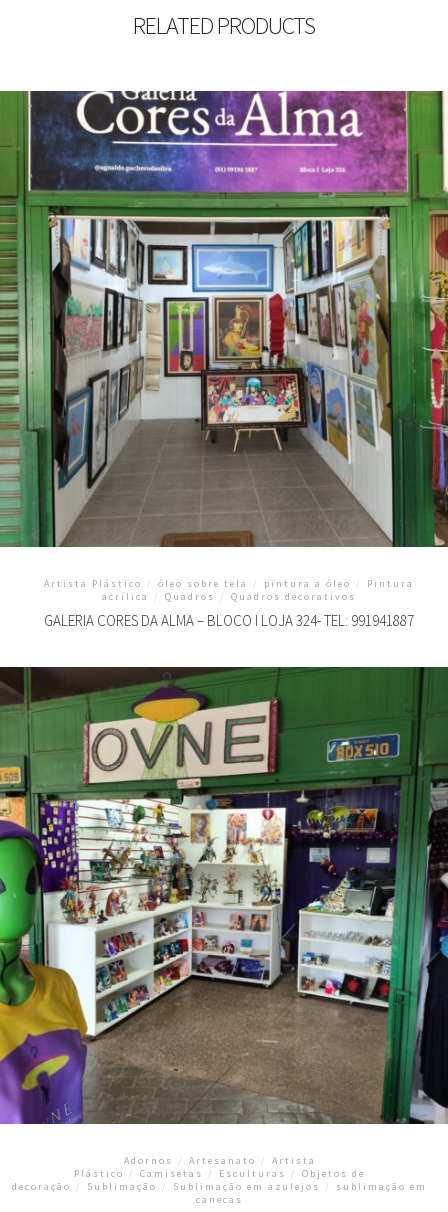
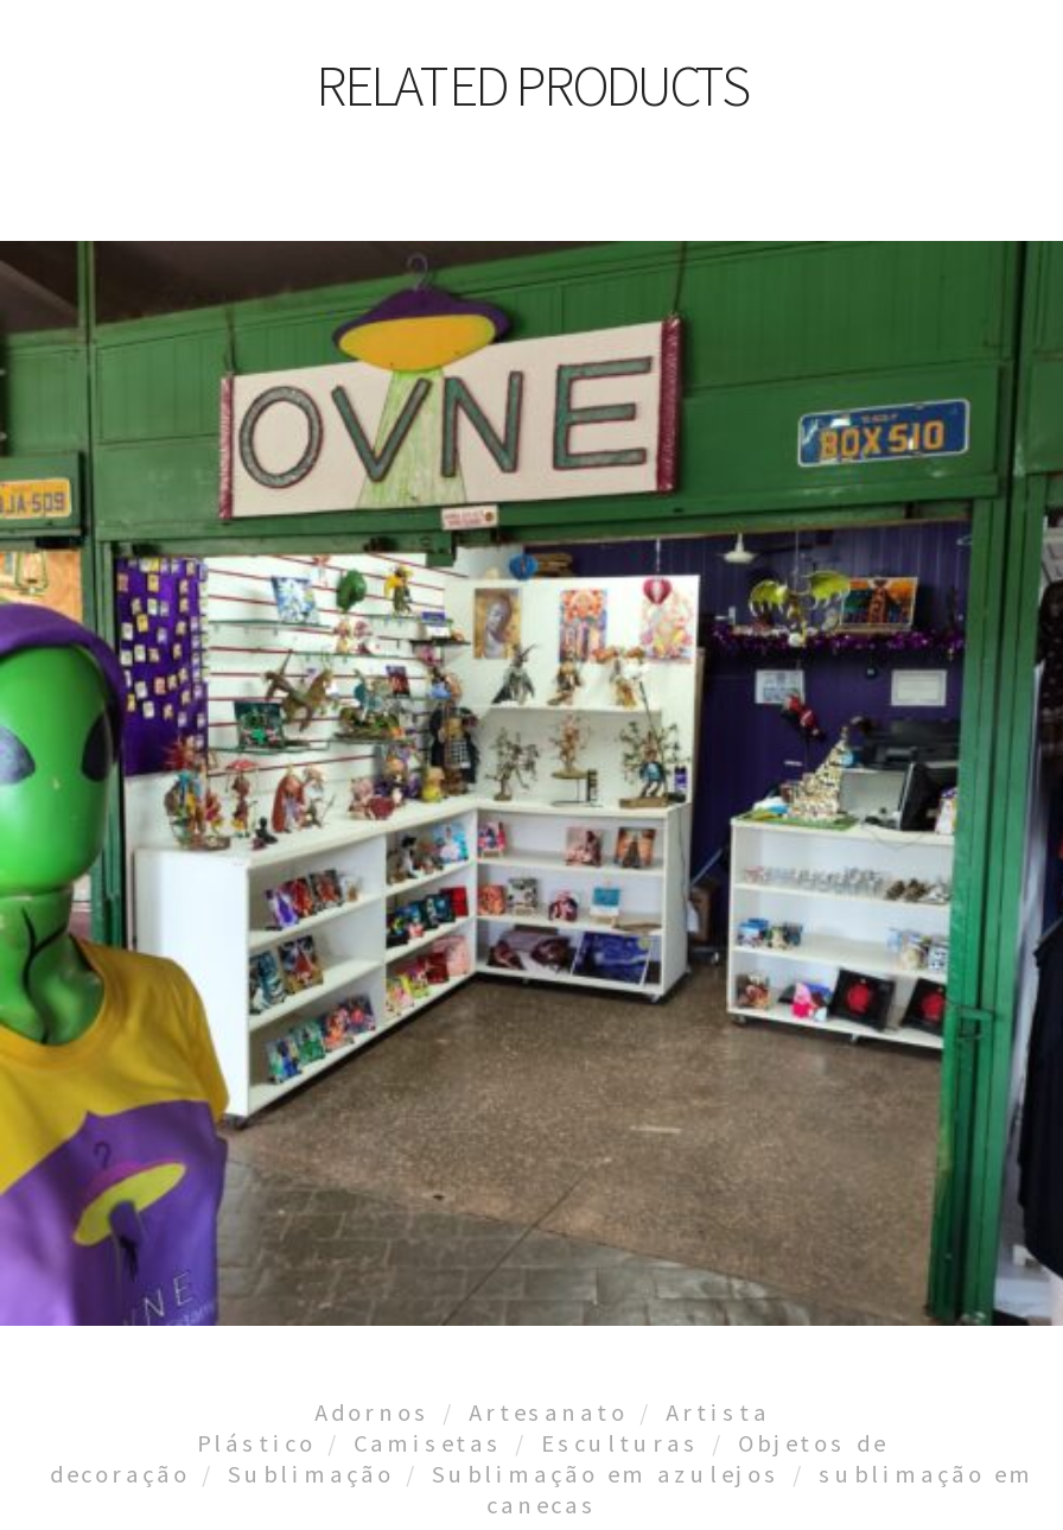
[3,90,445,630] [image] | Artista Plástico / óleo sobre tela / pintura a óleo / Pintura | acrílica / Quadros / Quadros decorativos | GALERIA CORES DA ALMA – BLOCO I LOJA 324- TEL: 991941887 -> none
moved [3,667,445,1125] -> [7,241,1056,1328]: [image]

